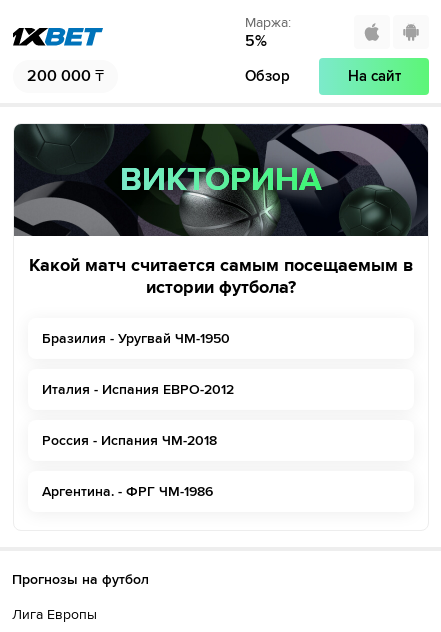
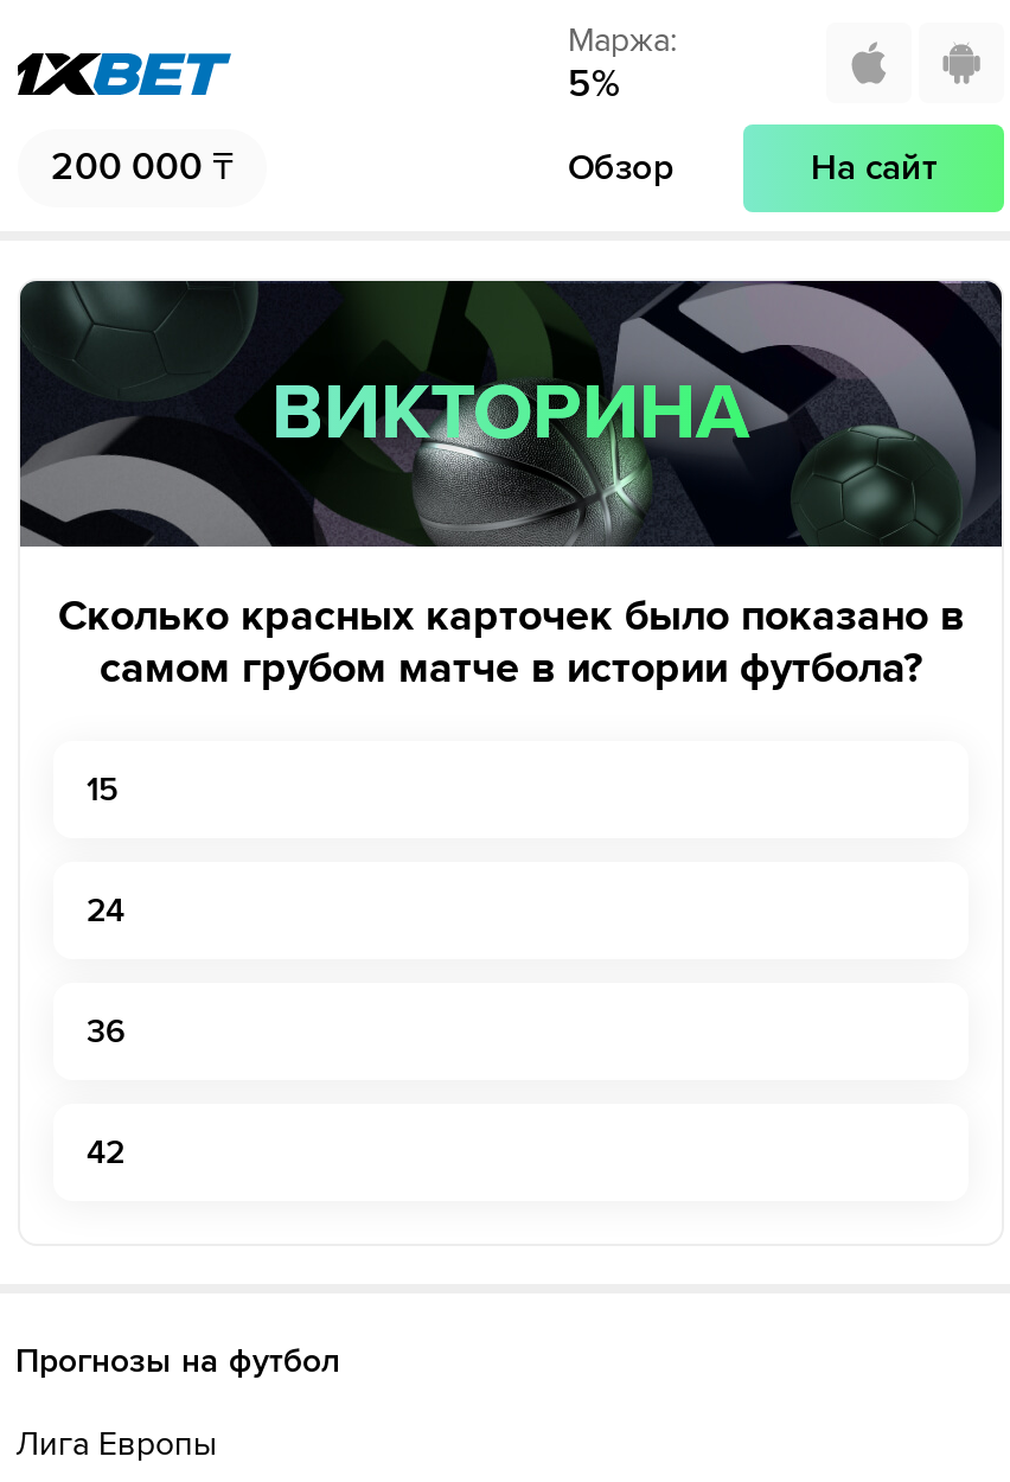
[29,254,413,298] Какой матч считается самым посещаемым в | истории футбола? -> [58,589,964,694] Сколько красных карточек было показано в | самом грубом матче в истории футбола?
[42,330,230,347] Бразилия - Уругвай ЧМ-1950 -> [87,769,117,810] 15
[42,381,234,398] Италия - Испания ЕВРО-2012 -> [87,890,124,931] 24
[42,432,217,449] Россия - Испания ЧМ-2018 -> [87,1011,124,1052] 36
[42,483,213,500] Аргентина. - ФРГ ЧМ-1986 -> [87,1132,124,1173] 42

